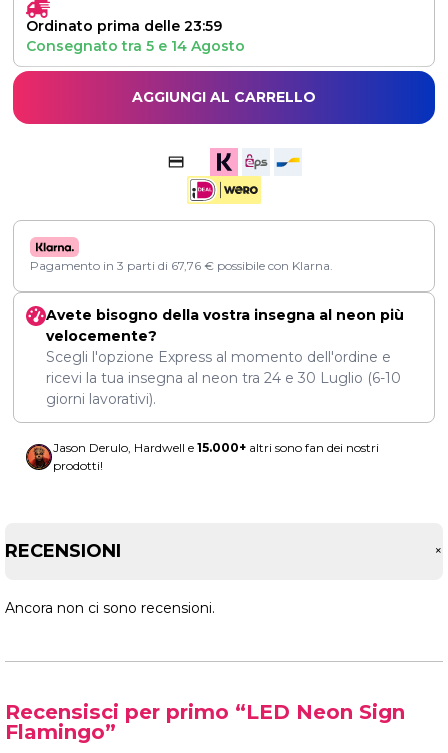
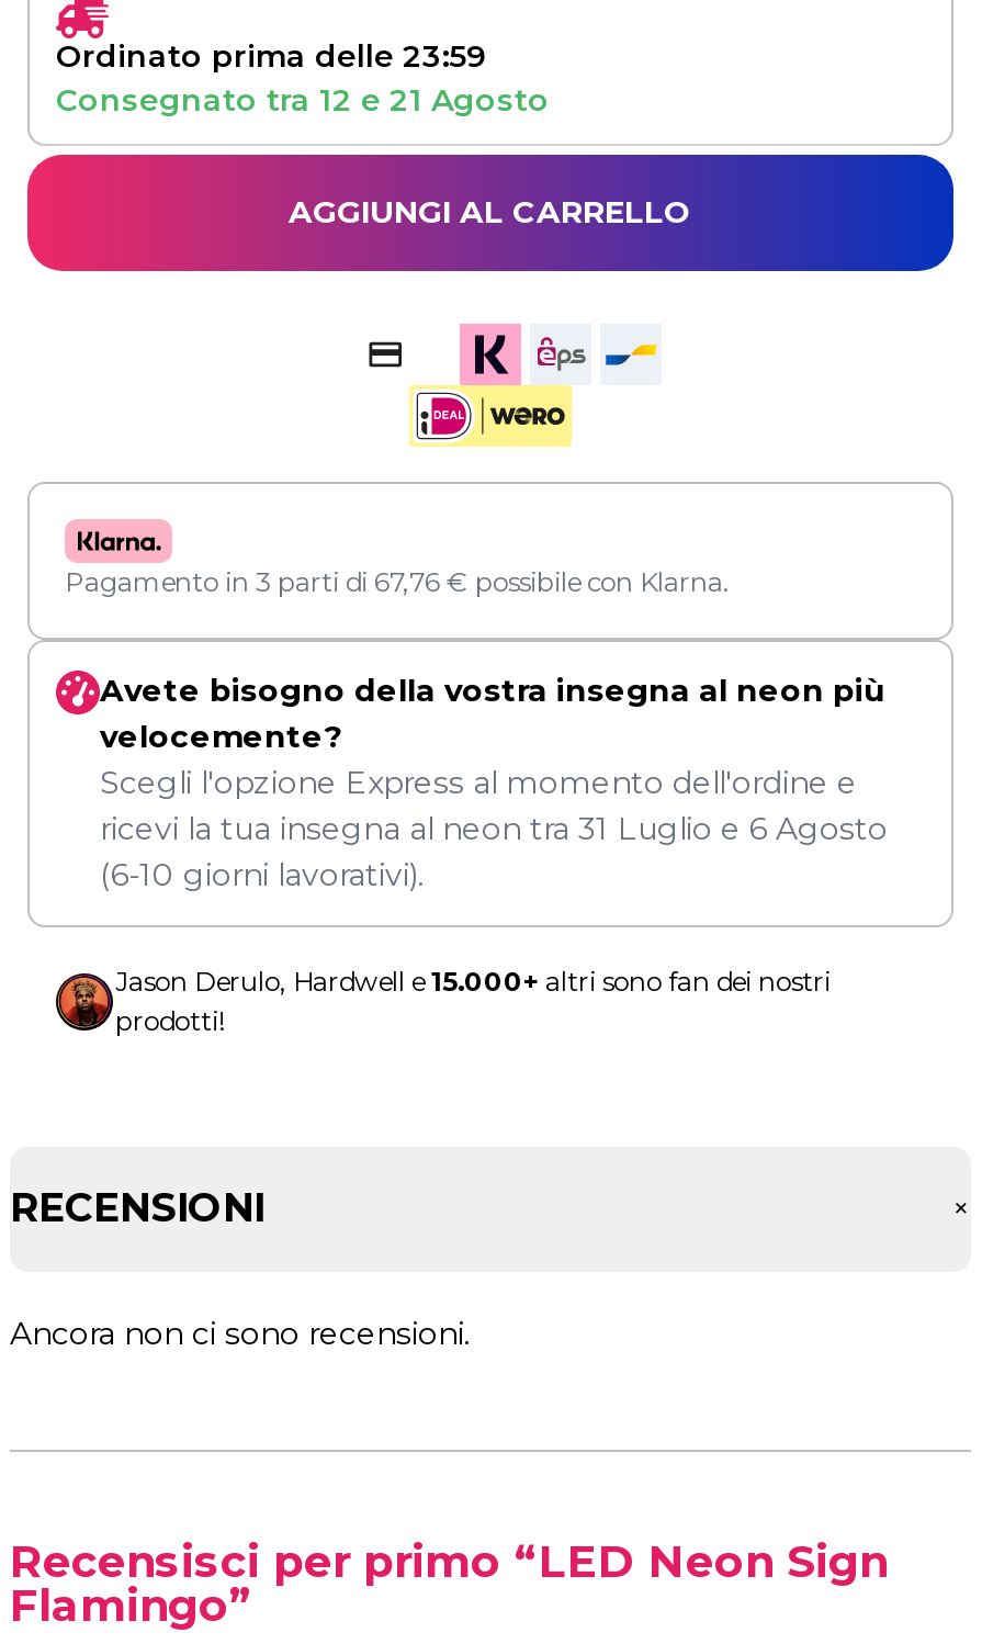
[26,37,245,55] Consegnato tra 5 e 14 Agosto -> [56,80,550,120] Consegnato tra 12 e 21 Agosto
[46,369,401,408] ricevi la tua insegna al neon tra 24 e 30 Luglio (6-10 | giorni lavorativi). -> [100,809,888,895] ricevi la tua insegna al neon tra 31 Luglio e 6 Agosto | (6-10 giorni lavorativi).

